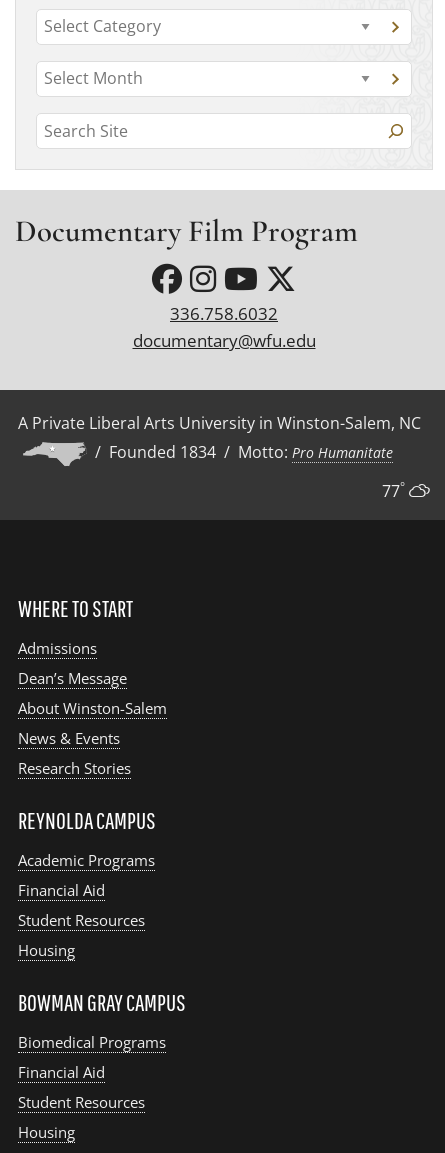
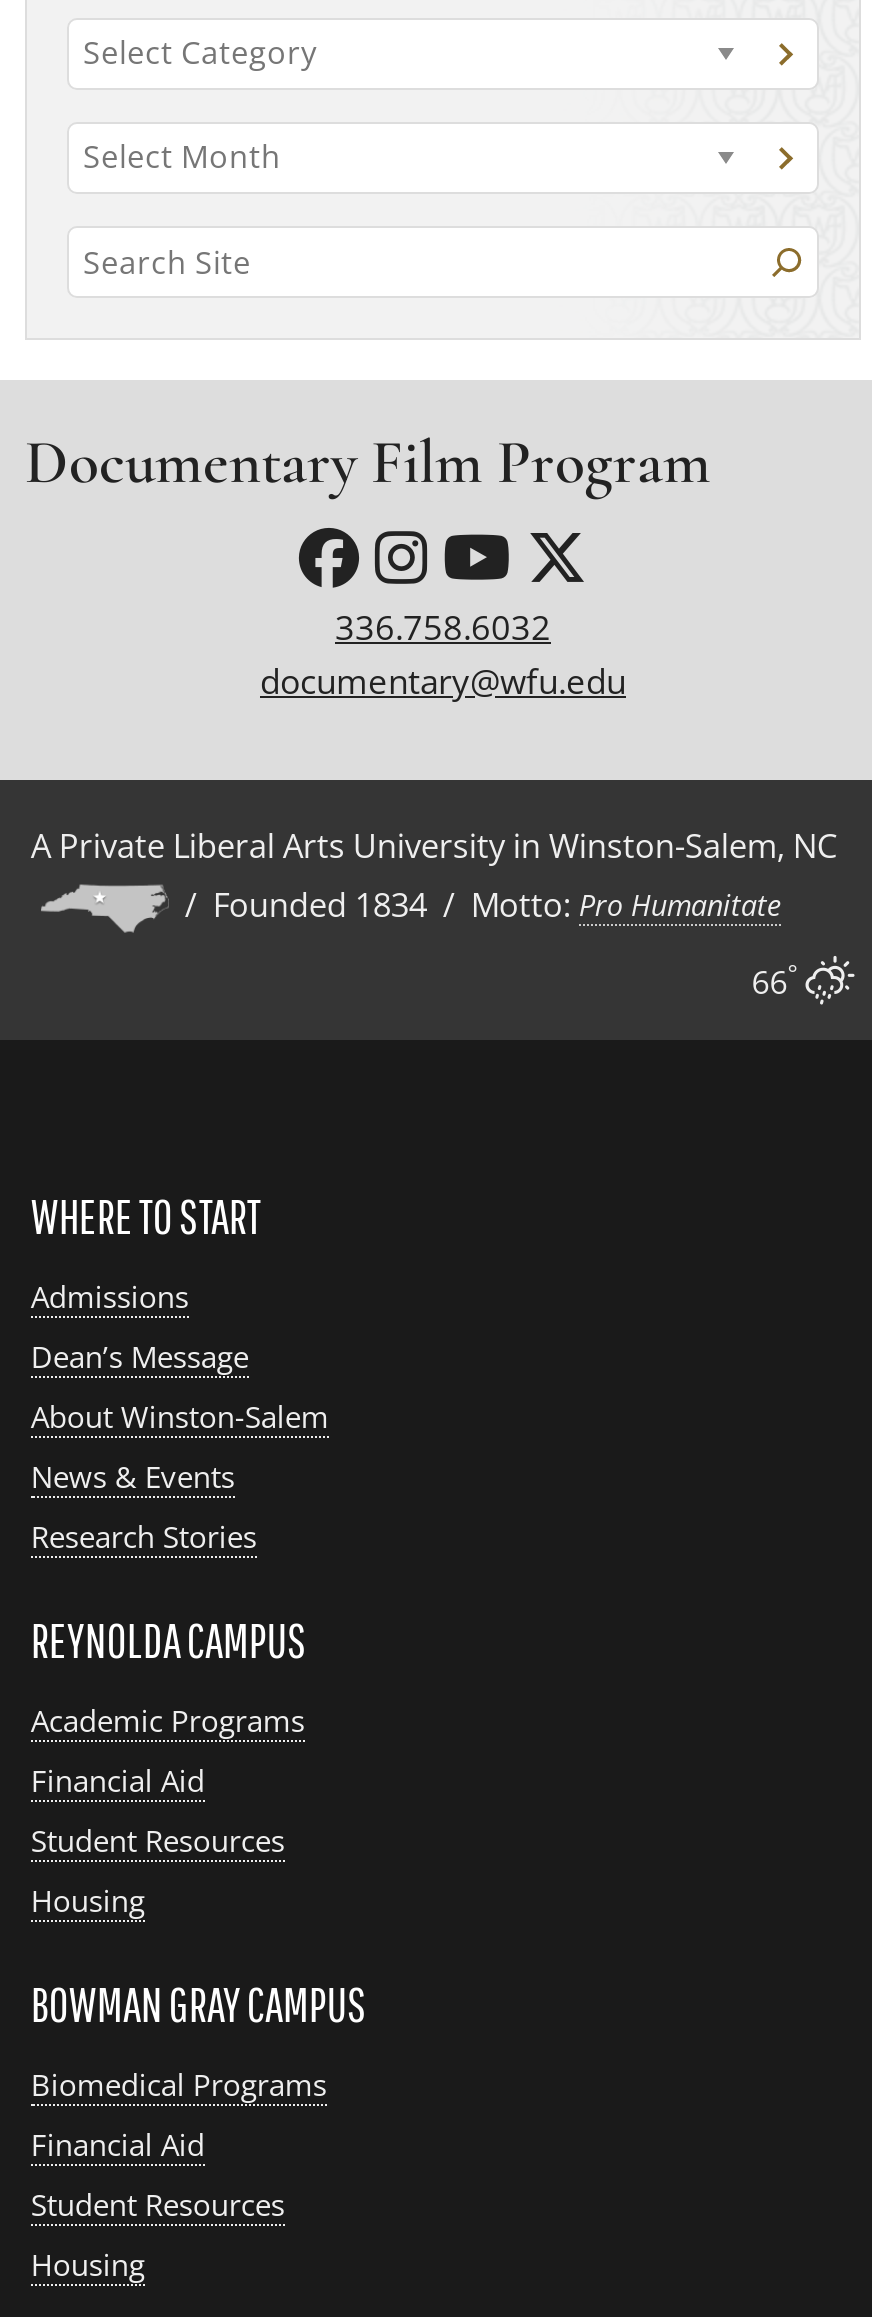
[382,478,405,502] 77° -> [751,957,797,1005] 66°

